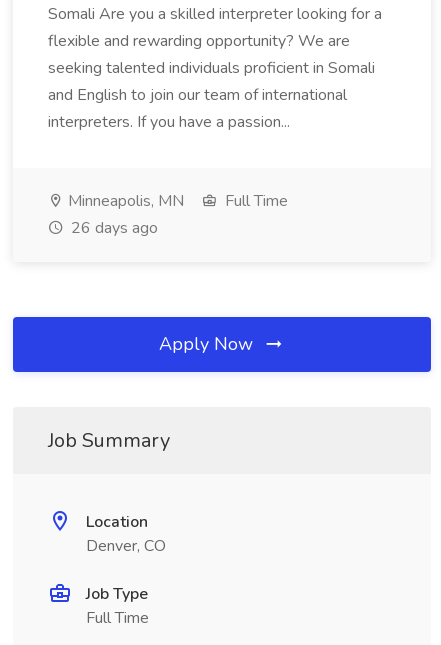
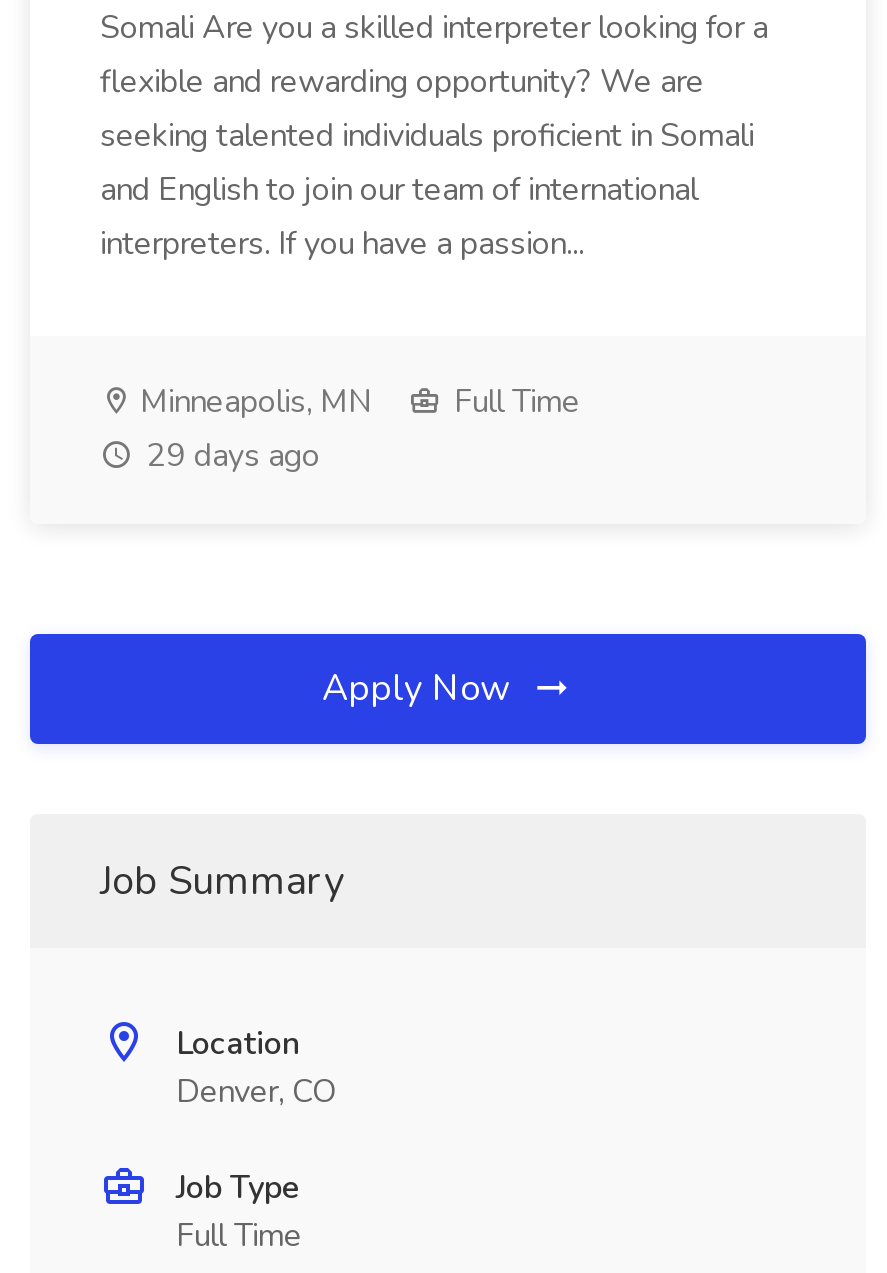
[67,217,158,239] 26 days ago -> [138,434,320,478] 29 days ago

